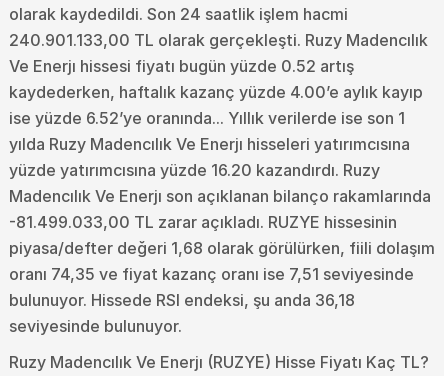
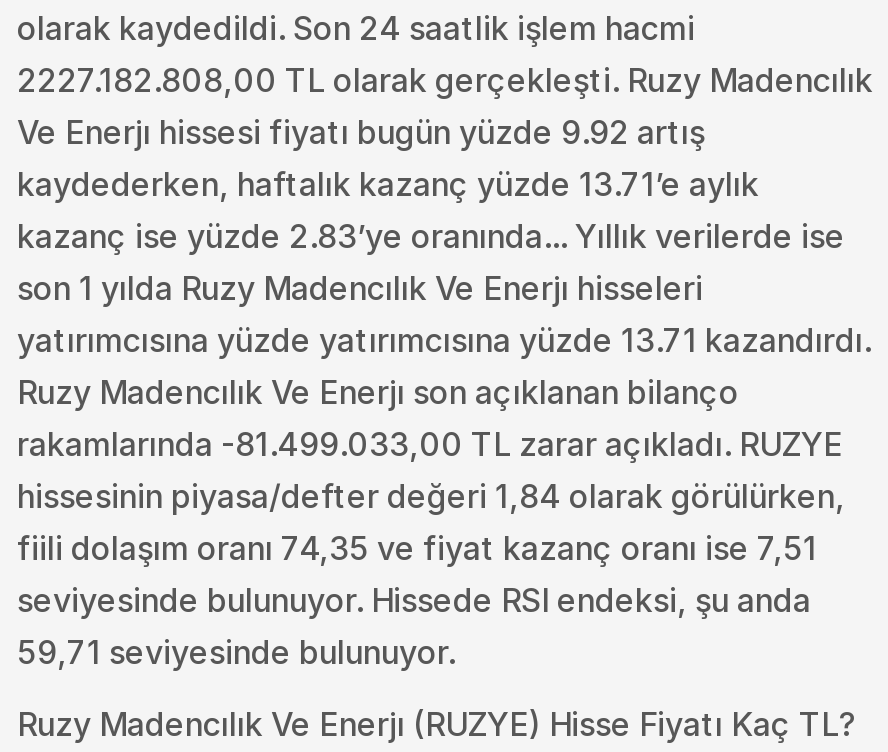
[9,29,435,335] 240.901.133,00 TL olarak gerçekleşti. Ruzy Madencılık | Ve Enerjı hissesi fiyatı bugün yüzde 0.52 artış | kaydederken, haftalık kazanç yüzde 4.00’e aylık kayıp | ise yüzde 6.52’ye oranında... Yıllık verilerde ise son 1 | yılda Ruzy Madencılık Ve Enerjı hisseleri yatırımcısına | yüzde yatırımcısına yüzde 16.20 kazandırdı. Ruzy | Madencılık Ve Enerjı son açıklanan bilanço rakamlarında | -81.499.033,00 TL zarar açıkladı. RUZYE hissesinin | piyasa/defter değeri 1,68 olarak görülürken, fiili dolaşım | oranı 74,35 ve fiyat kazanç oranı ise 7,51 seviyesinde | bulunuyor. Hissede RSI endeksi, şu anda 36,18 | seviyesinde bulunuyor. -> [17,59,873,671] 2227.182.808,00 TL olarak gerçekleşti. Ruzy Madencılık | Ve Enerjı hissesi fiyatı bugün yüzde 9.92 artış | kaydederken, haftalık kazanç yüzde 13.71’e aylık | kazanç ise yüzde 2.83’ye oranında... Yıllık verilerde ise | son 1 yılda Ruzy Madencılık Ve Enerjı hisseleri | yatırımcısına yüzde yatırımcısına yüzde 13.71 kazandırdı. | Ruzy Madencılık Ve Enerjı son açıklanan bilanço | rakamlarında -81.499.033,00 TL zarar açıkladı. RUZYE | hissesinin piyasa/defter değeri 1,84 olarak görülürken, | fiili dolaşım oranı 74,35 ve fiyat kazanç oranı ise 7,51 | seviyesinde bulunuyor. Hissede RSI endeksi, şu anda | 59,71 seviyesinde bulunuyor.

